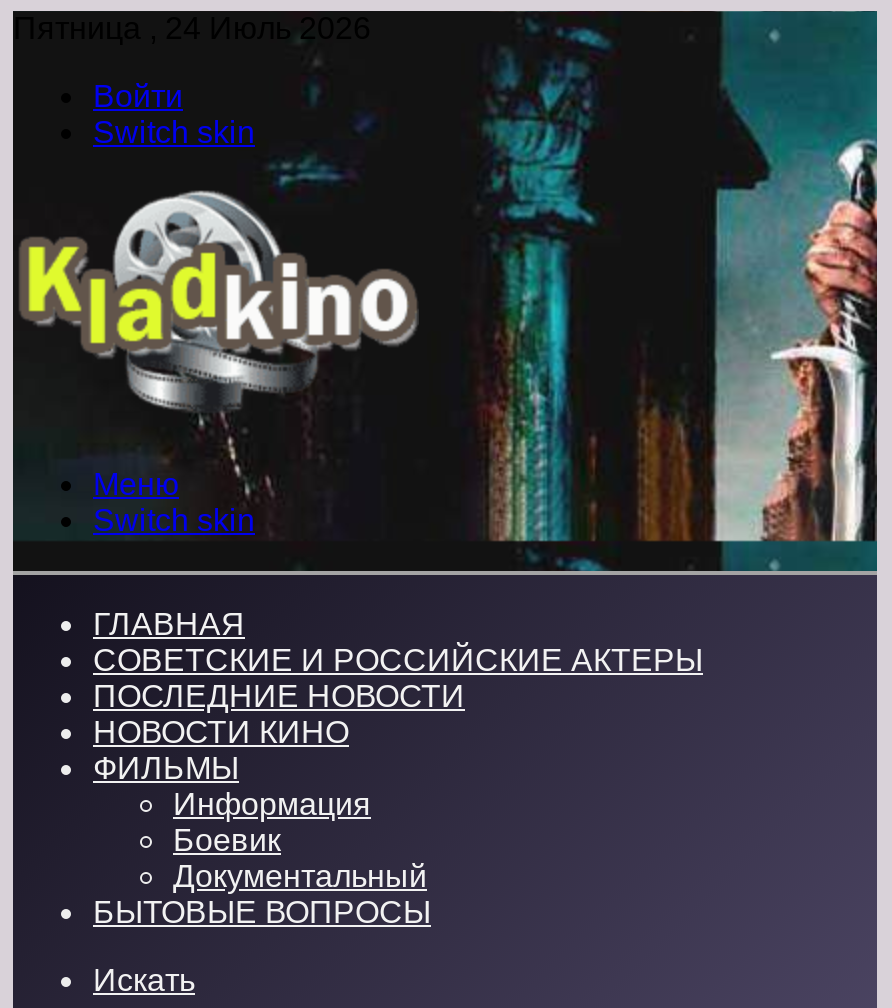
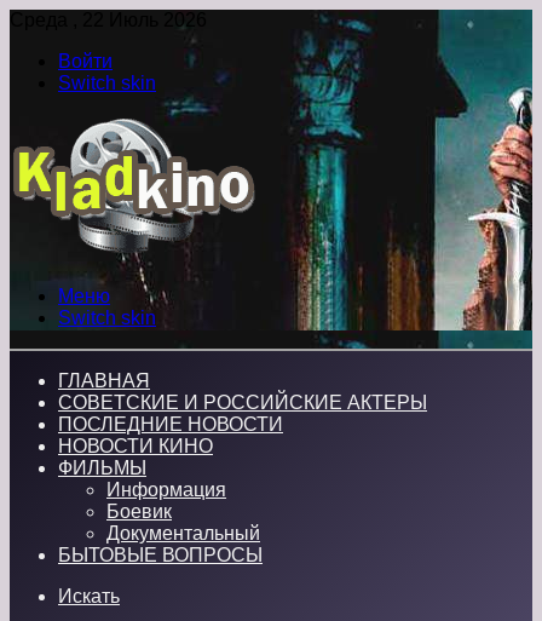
[13,11,371,45] Пятница , 24 Июль 2026 -> [10,10,207,30] Среда , 22 Июль 2026

